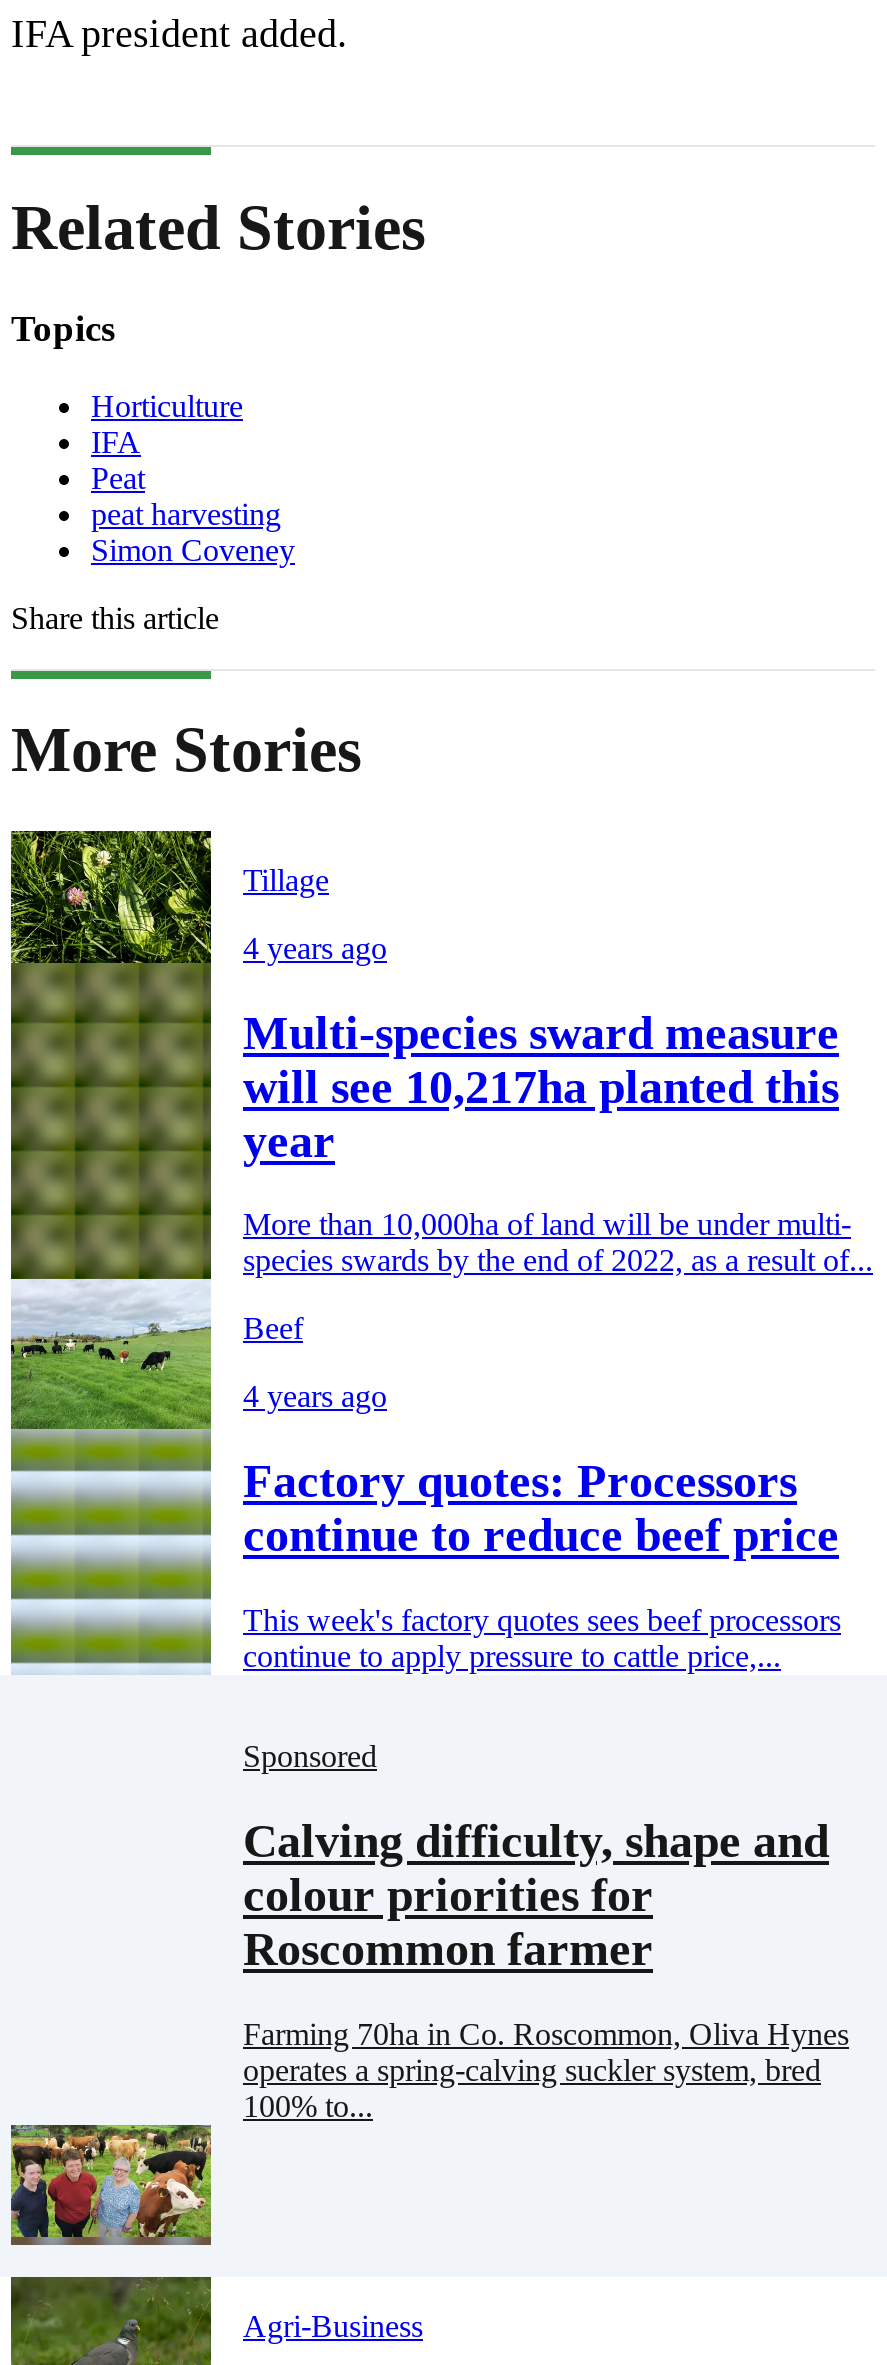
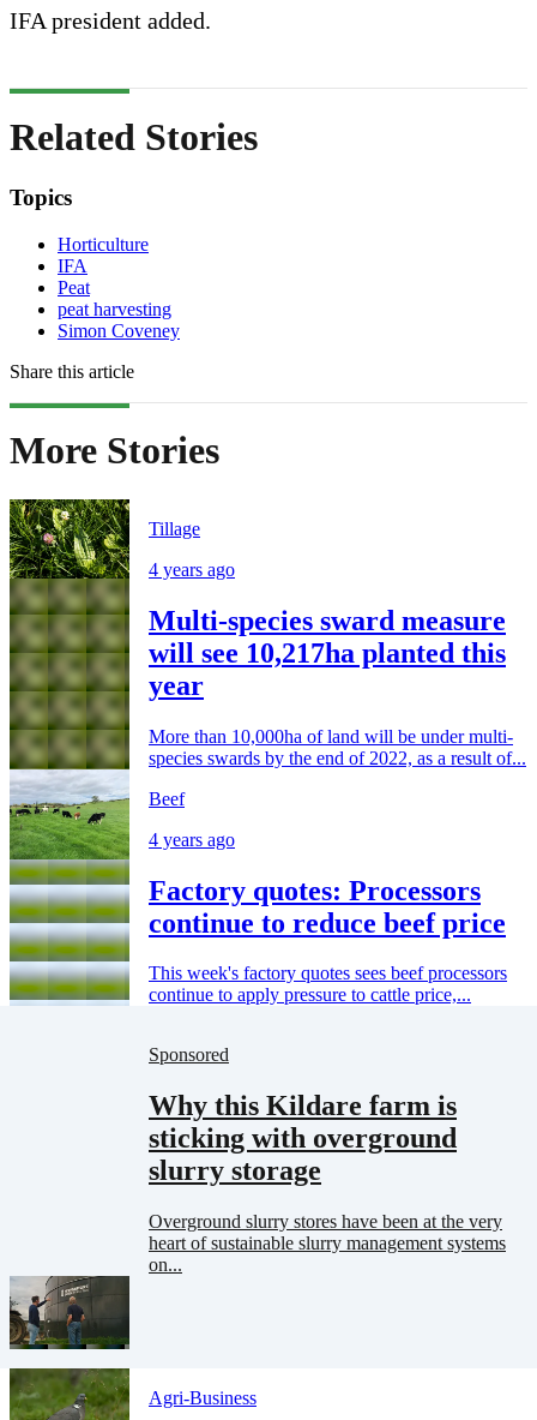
[243,1816,829,1976] Calving difficulty, shape and | colour priorities for | Roscommon farmer -> [149,1090,457,1186] Why this Kildare farm is | sticking with overground | slurry storage
[9,2018,849,2247] [image] | Farming 70ha in Co. Roscommon, Oliva Hynes | operates a spring-calving suckler system, bred | 100% to... -> [8,1212,506,1350] [image] | Overground slurry stores have been at the very | heart of sustainable slurry management systems | on...

